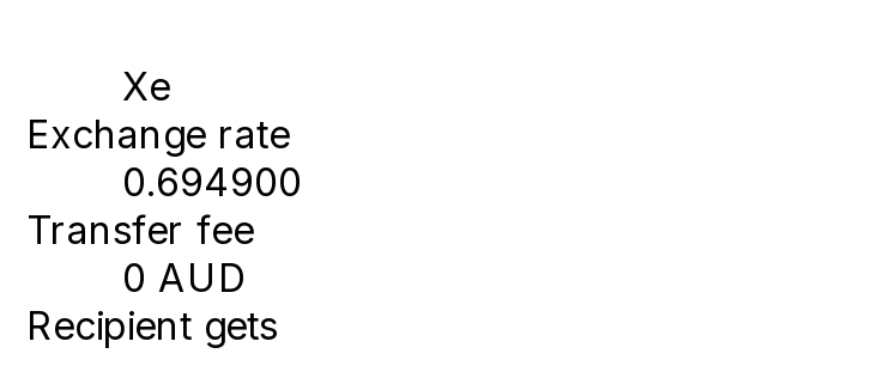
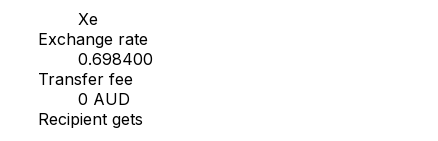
[122,158,302,206] 0.694900 -> [78,49,153,69] 0.698400

